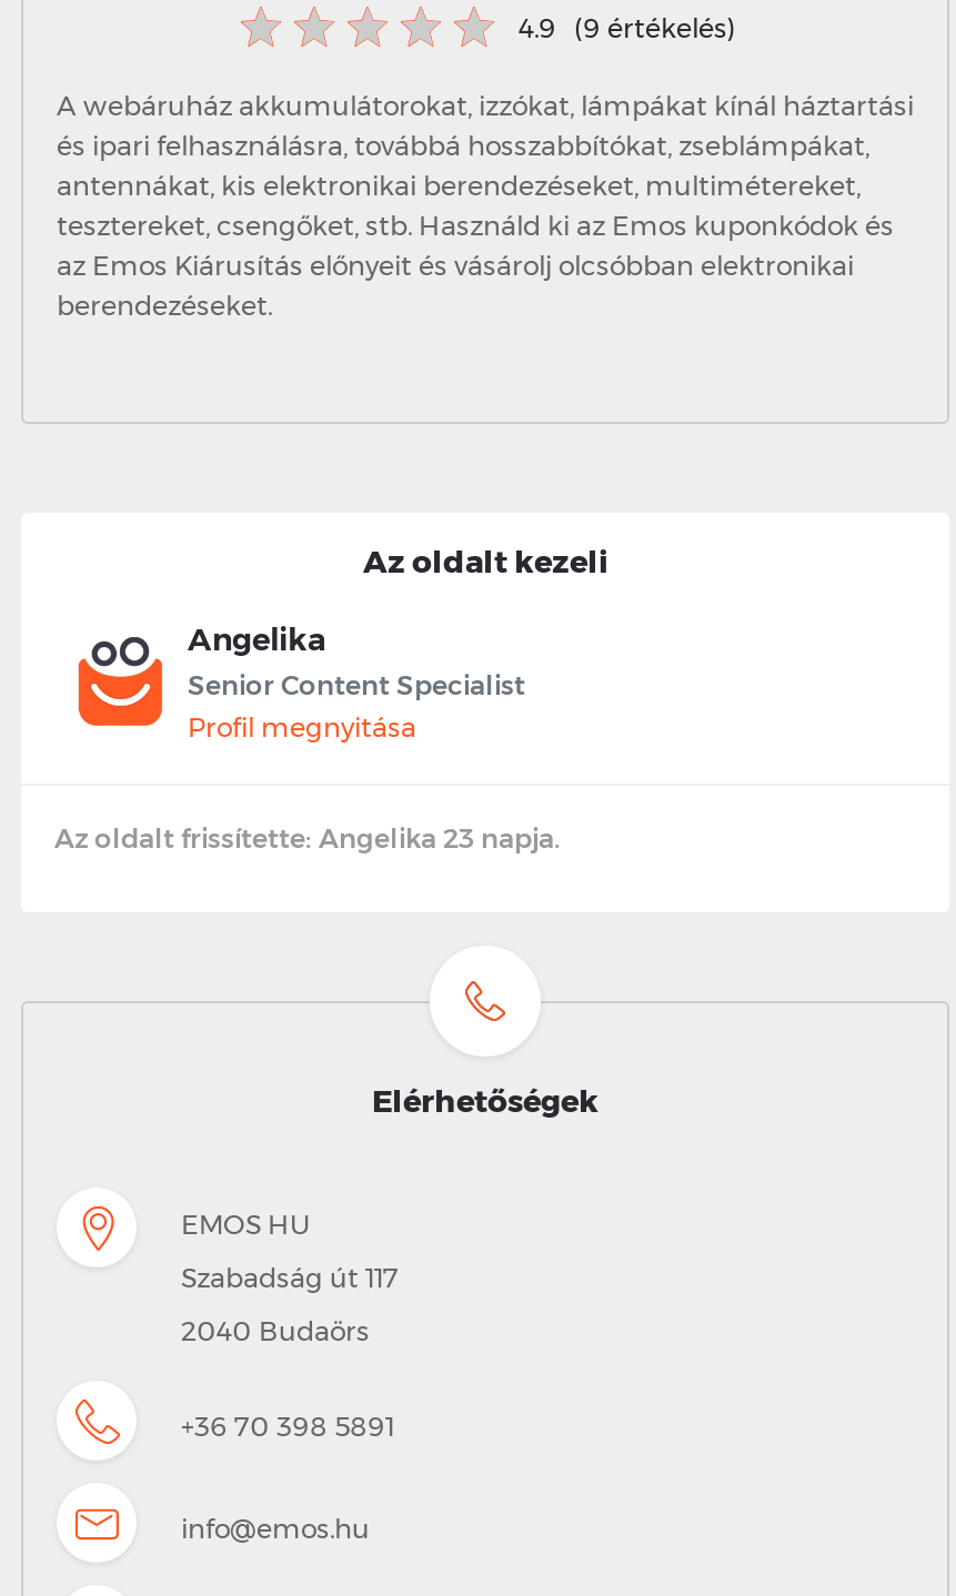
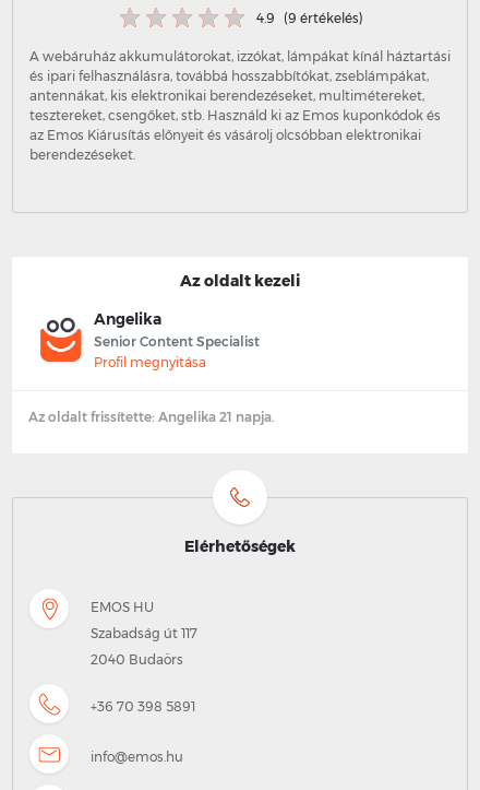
[54,821,561,855] Az oldalt frissítette: Angelika 23 napja. -> [28,409,275,425] Az oldalt frissítette: Angelika 21 napja.

